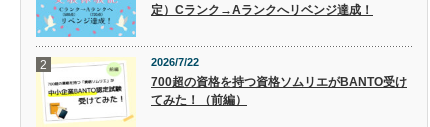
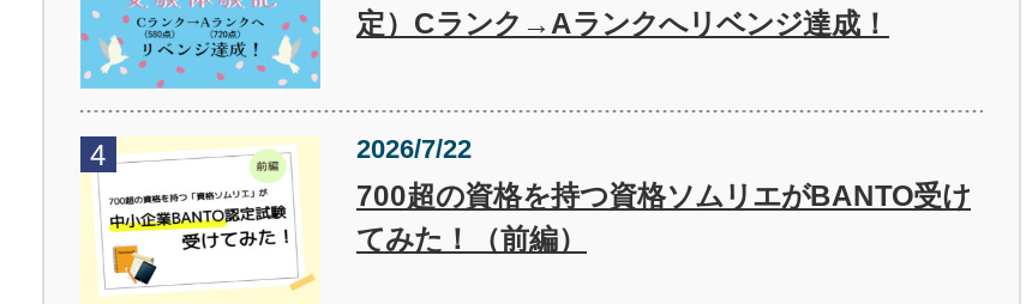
[40,58,47,72] 2 -> [90,138,107,172] 4

